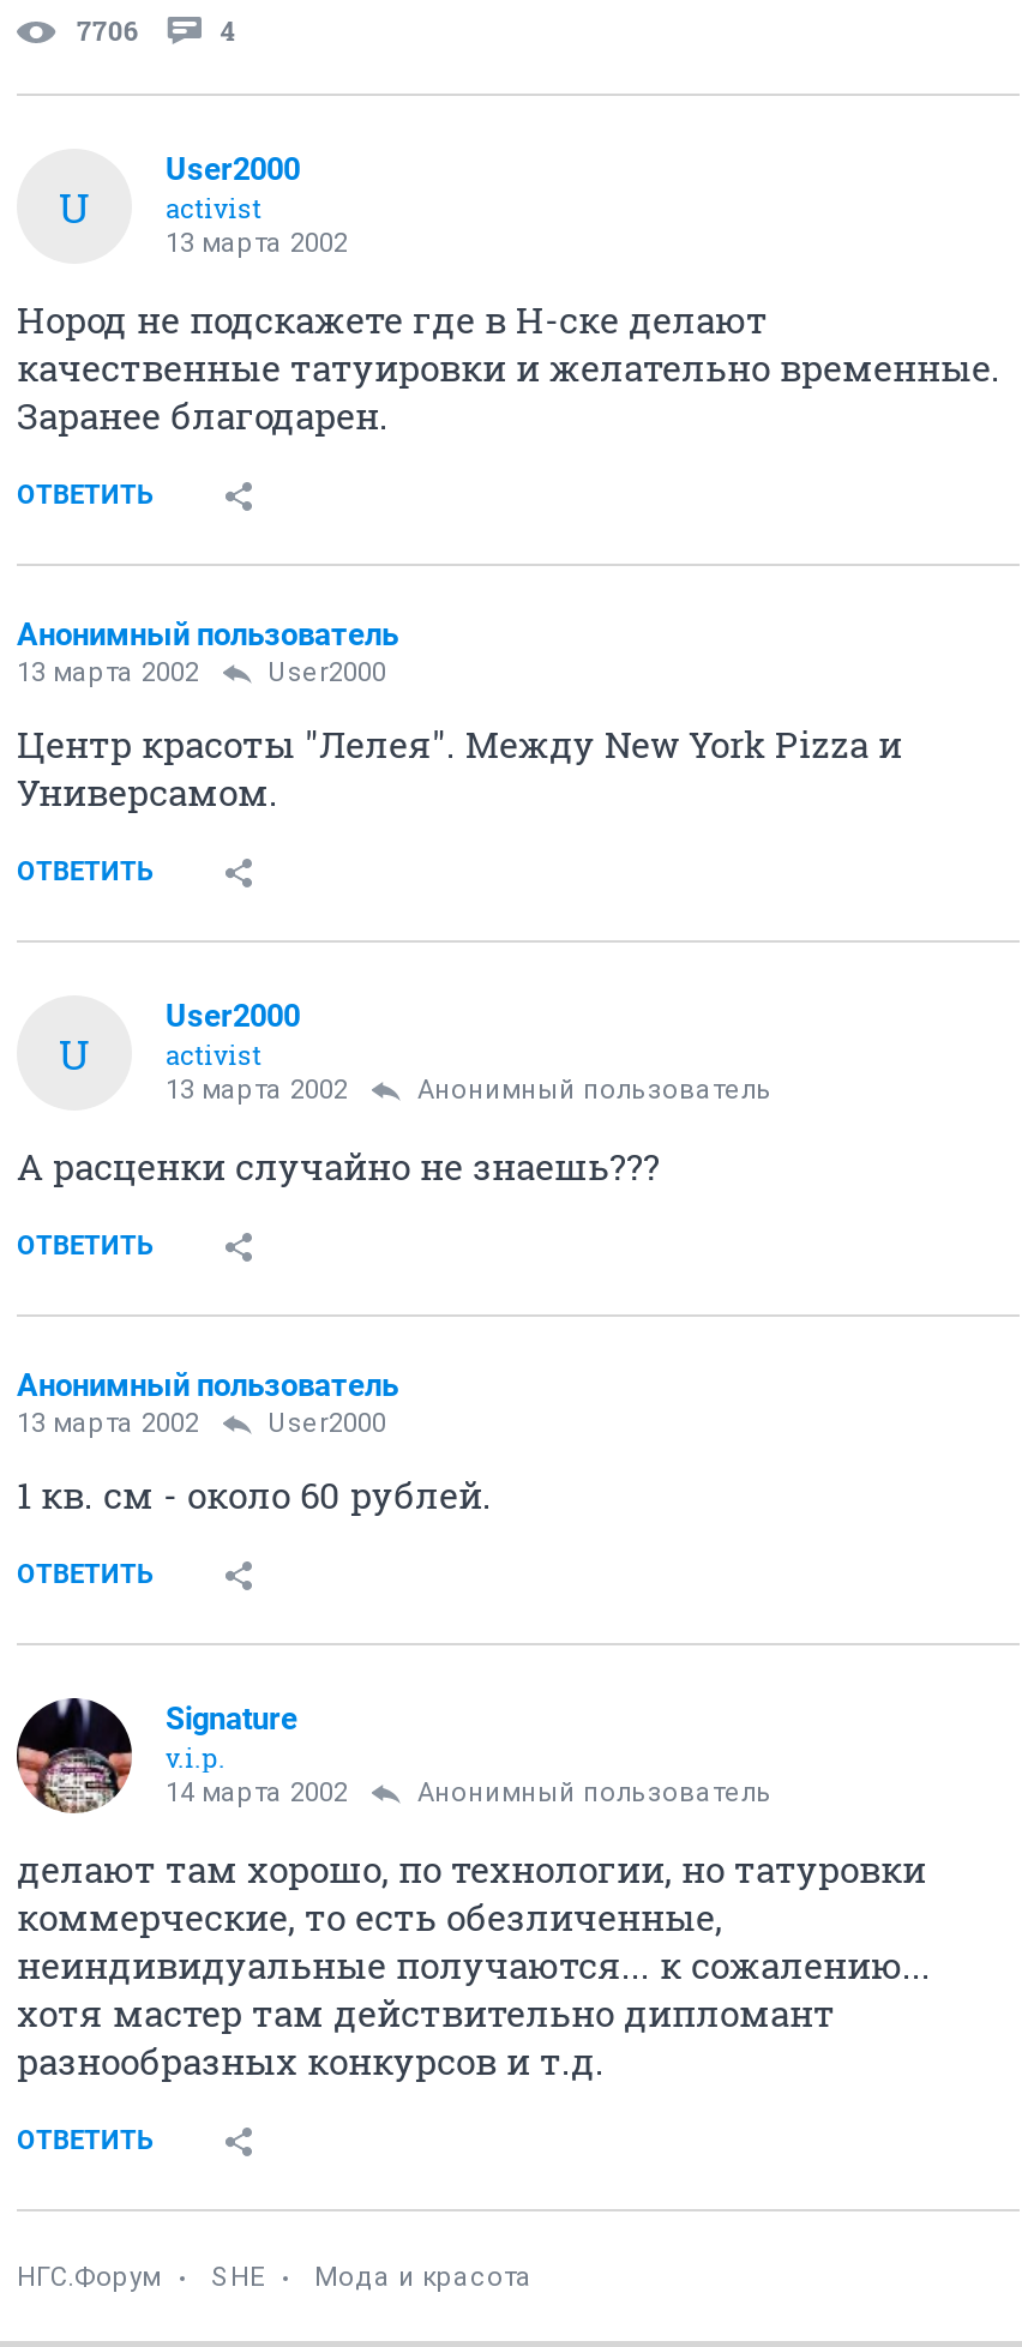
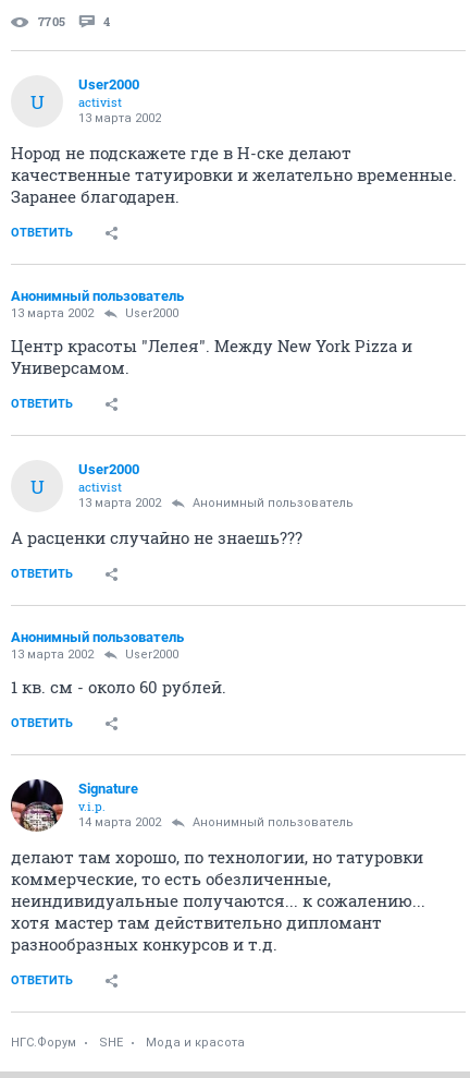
[77,12,139,48] 7706 -> [38,13,66,29] 7705

